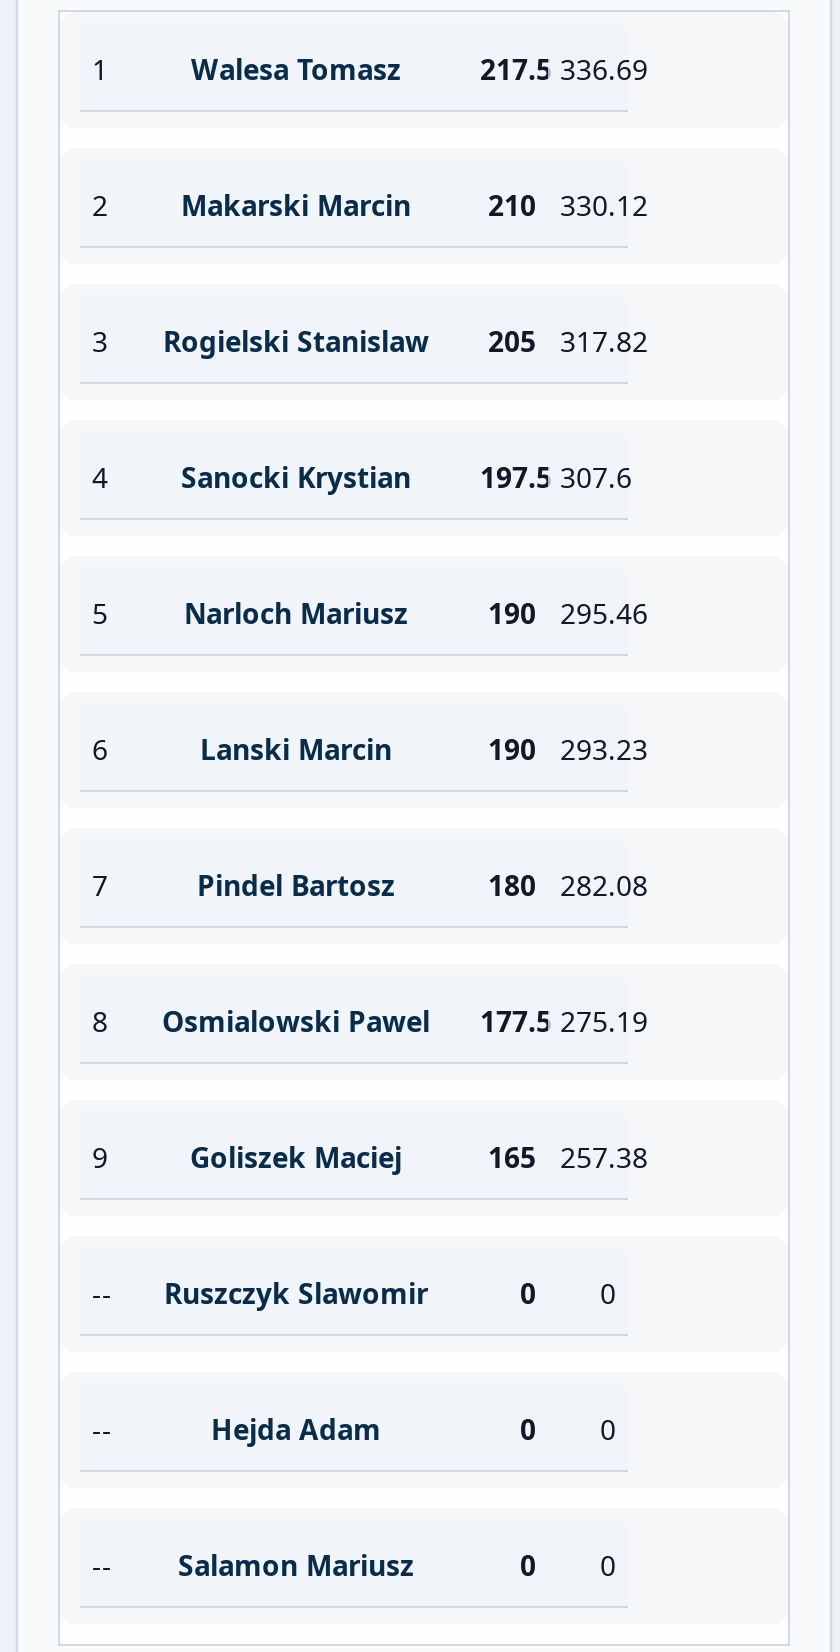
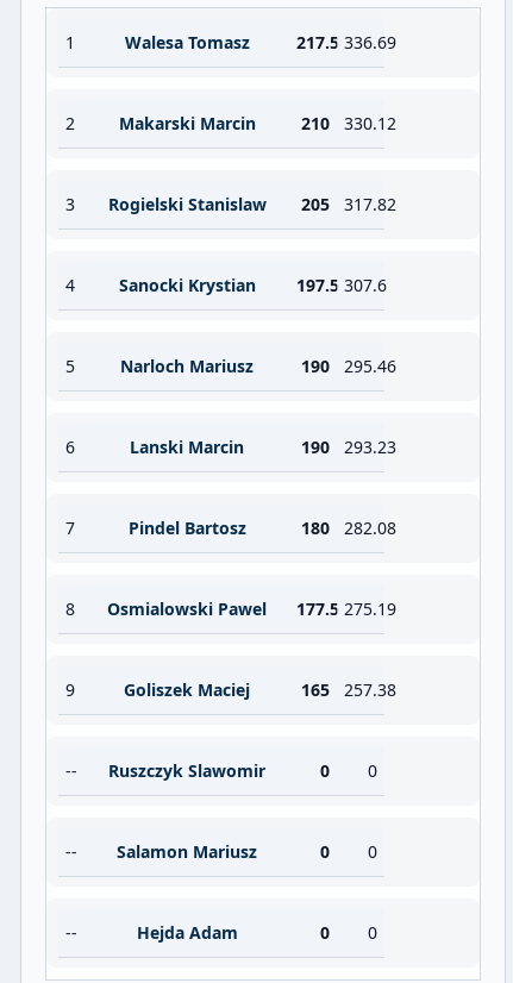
moved [211,1410,381,1448] -> [136,921,237,944]: Hejda Adam
moved [178,1546,414,1584] -> [117,840,257,863]: Salamon Mariusz

